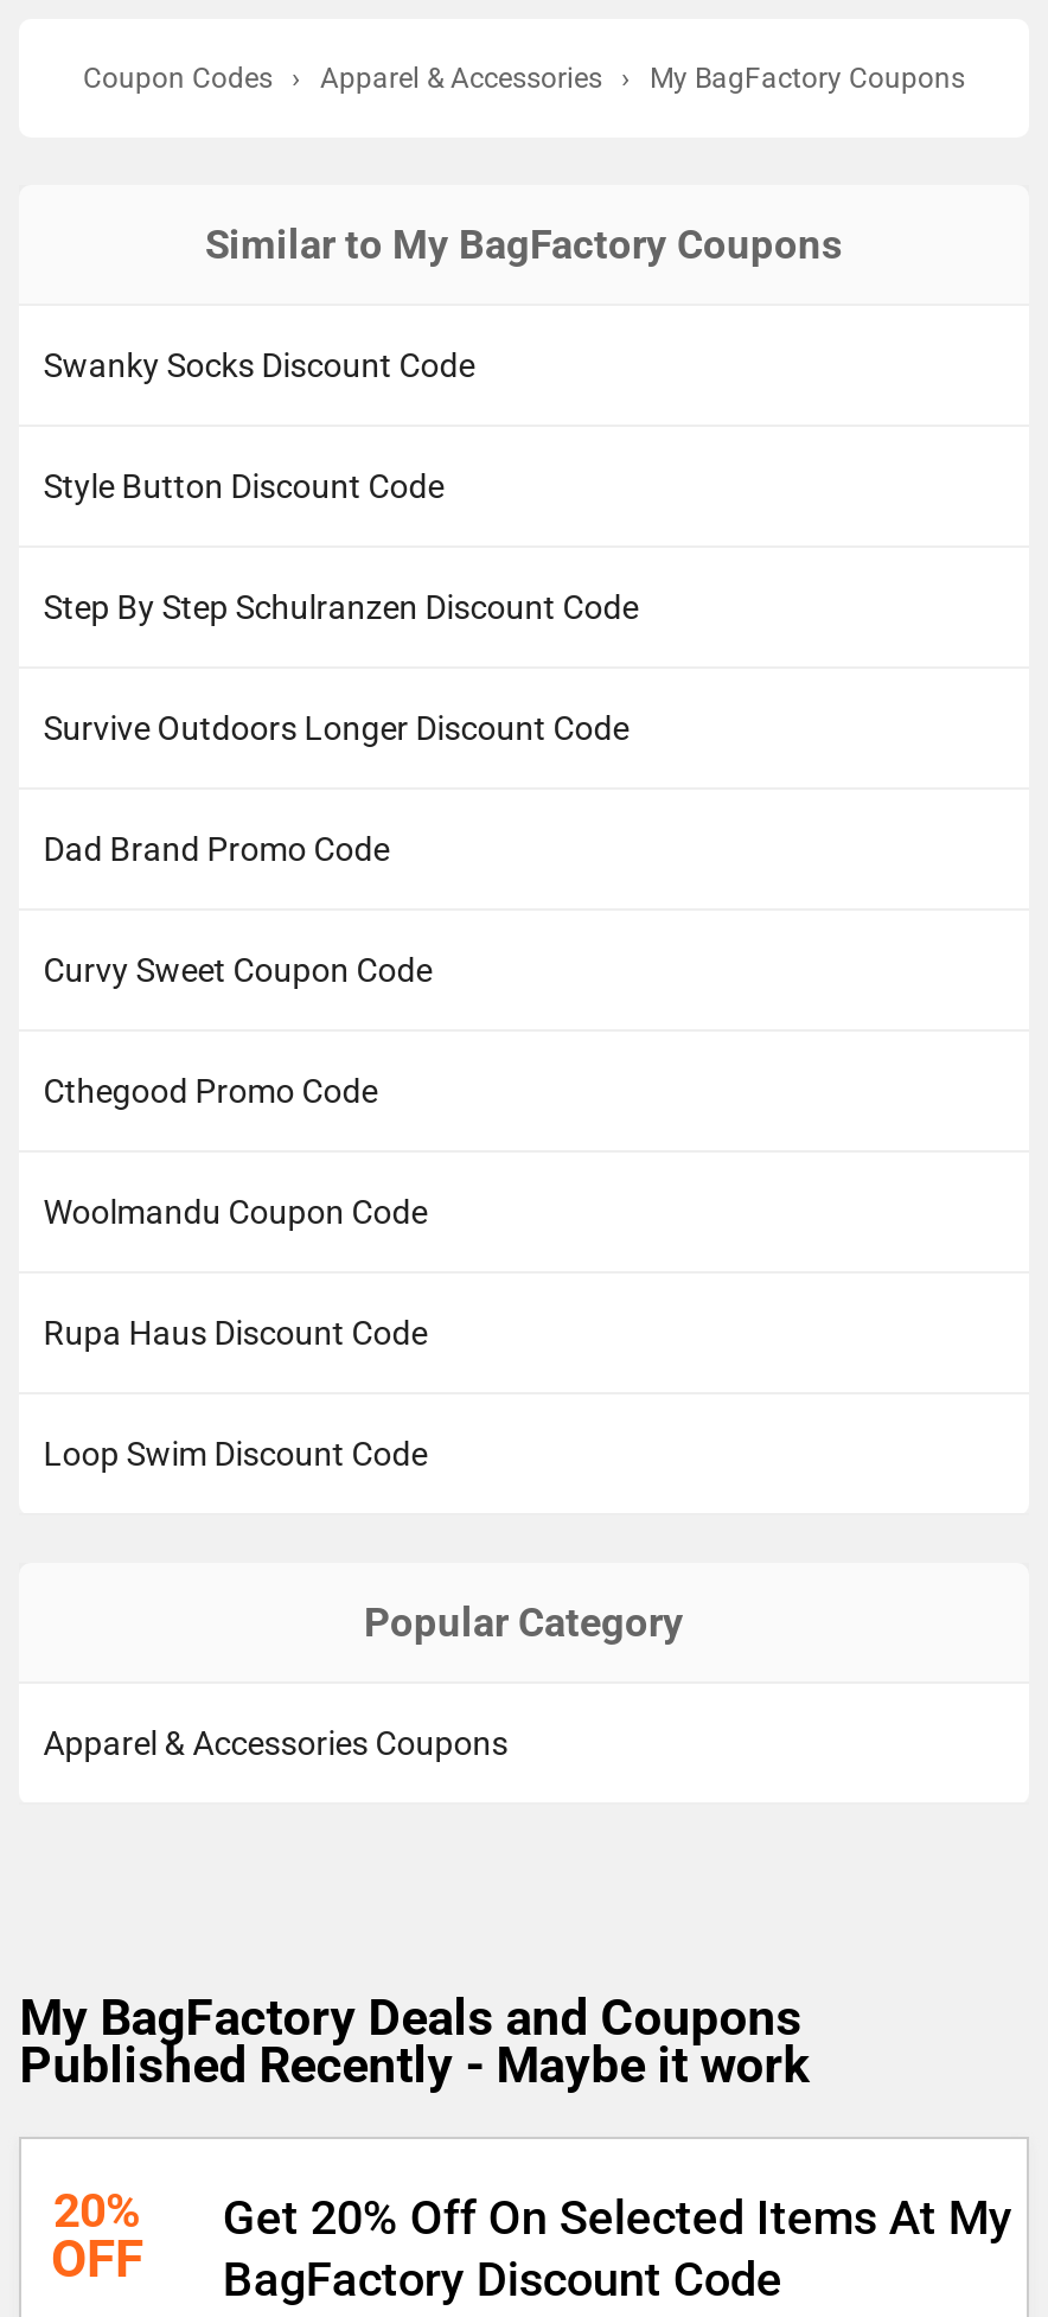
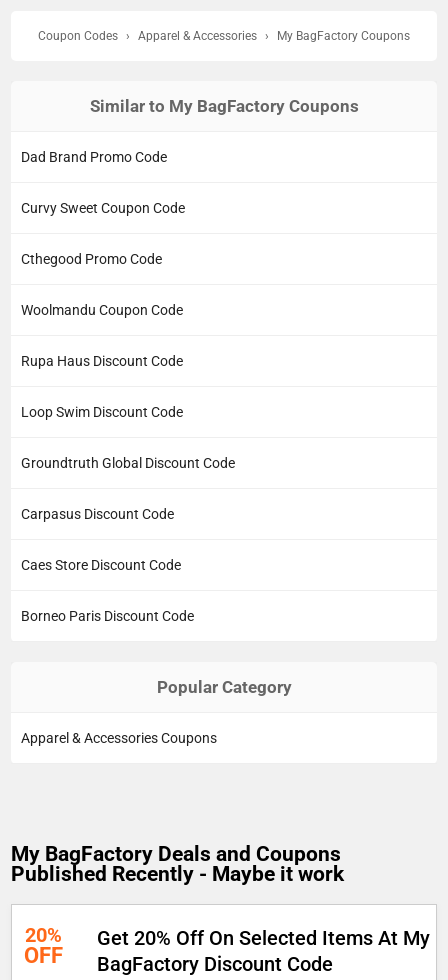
[43,346,638,747] Swanky Socks Discount Code | Style Button Discount Code | Step By Step Schulranzen Discount Code | Survive Outdoors Longer Discount Code -> none
moved [43,830,432,1473] -> [21,149,185,420]: Dad Brand Promo Code | Curvy Sweet Coupon Code | Cthegood Promo Code | Woolmandu Coupon Code | Rupa Haus Discount Code | Loop Swim Discount Code
none -> [21,455,235,624] Groundtruth Global Discount Code | Carpasus Discount Code | Caes Store Discount Code | Borneo Paris Discount Code

